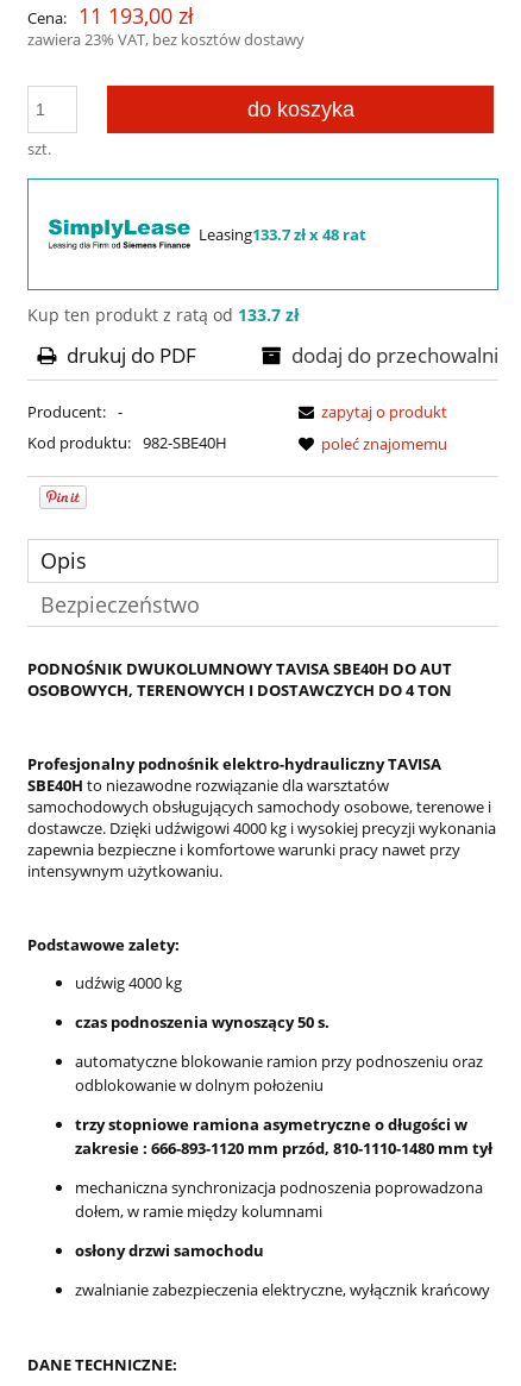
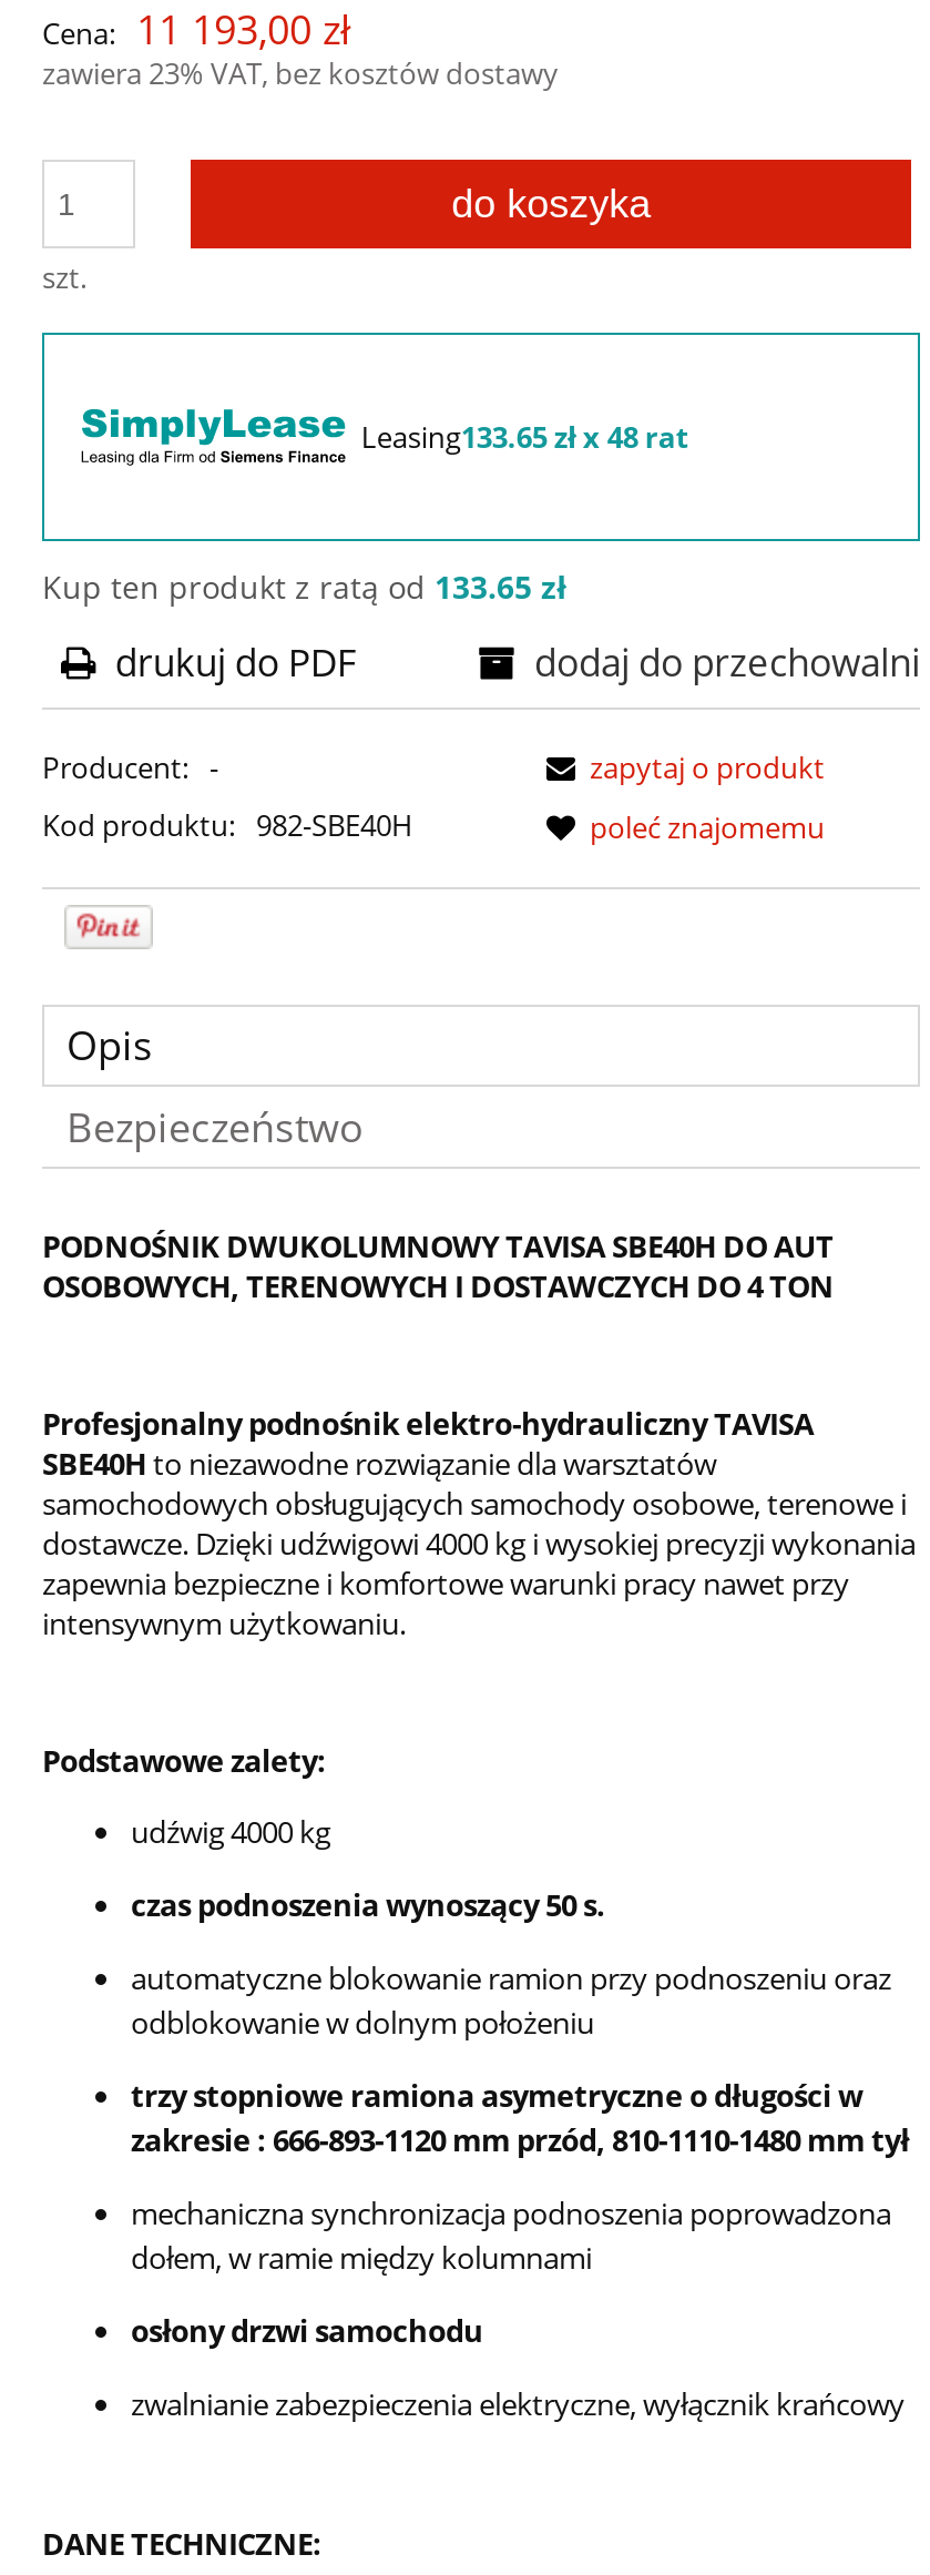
[199,223,366,245] Leasing133.7 zł x 48 rat -> [361,416,689,456] Leasing133.65 zł x 48 rat
[27,303,300,326] Kup ten produkt z ratą od 133.7 zł -> [42,565,568,607] Kup ten produkt z ratą od 133.65 zł

